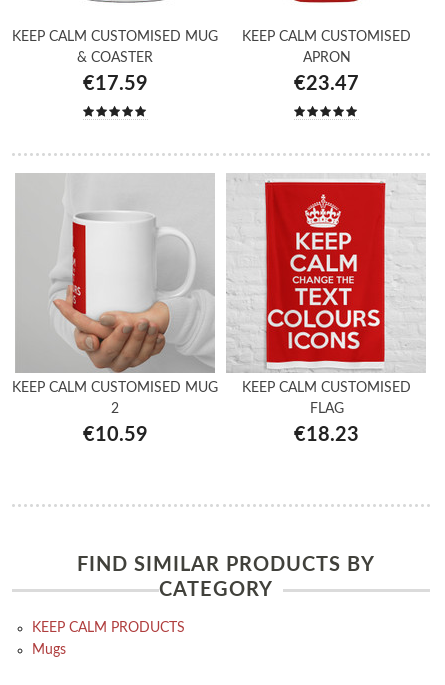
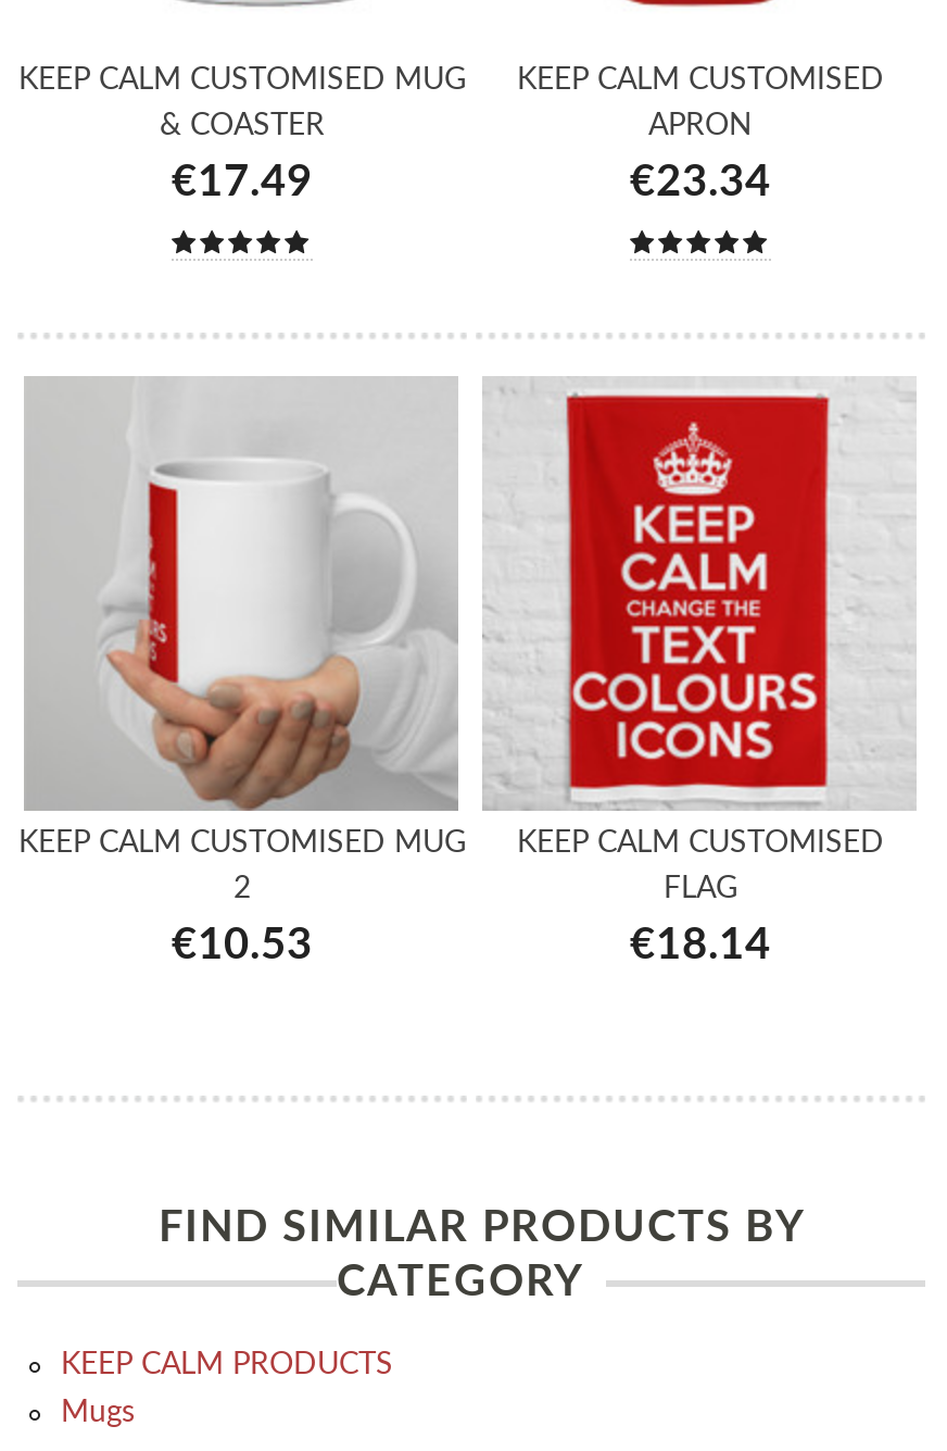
[83,74,148,94] €17.59 -> [172,161,313,204] €17.49
[294,74,359,94] €23.47 -> [630,161,771,204] €23.34
[83,425,148,445] €10.59 -> [172,923,313,967] €10.53
[294,425,359,445] €18.23 -> [630,923,771,967] €18.14

